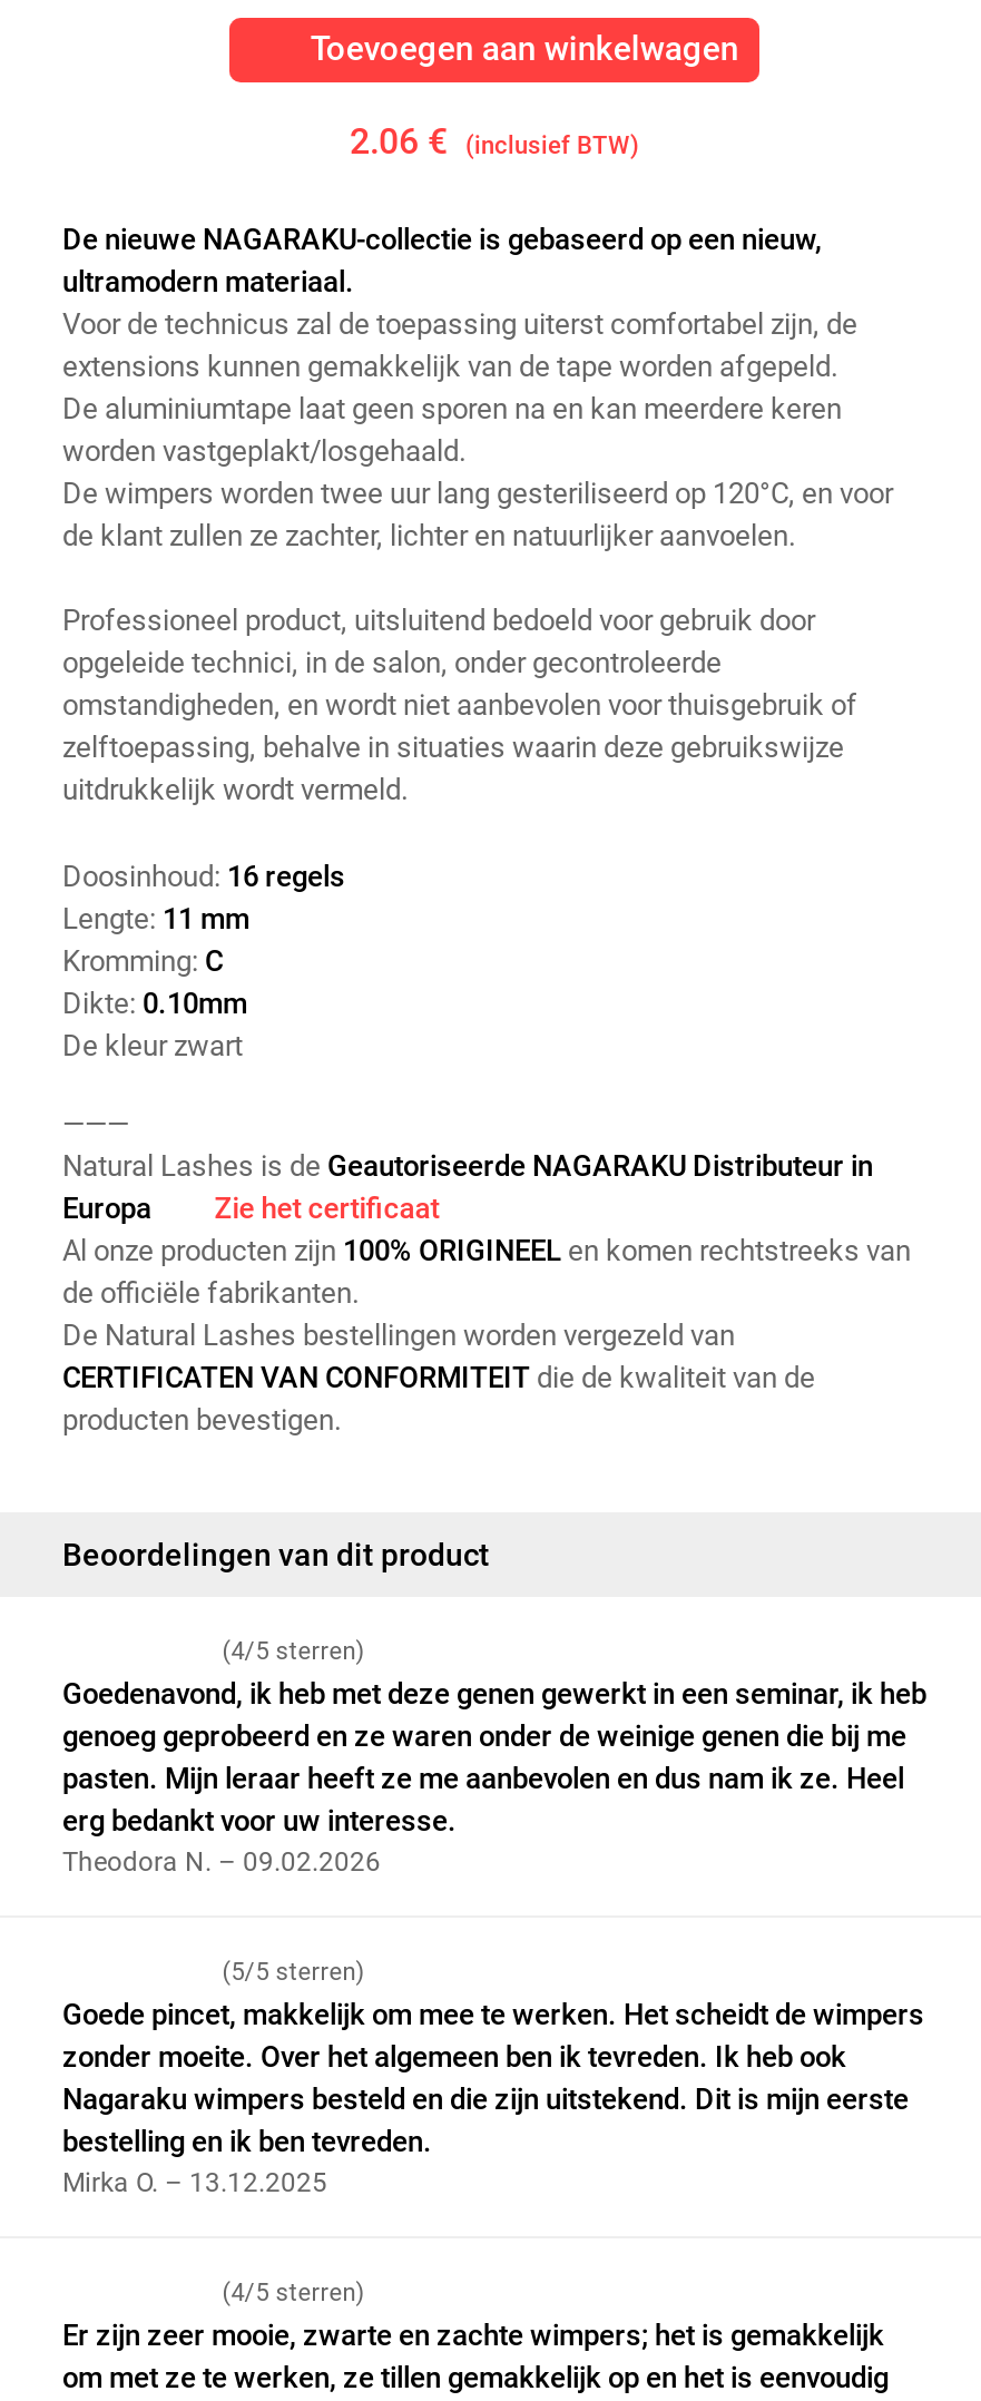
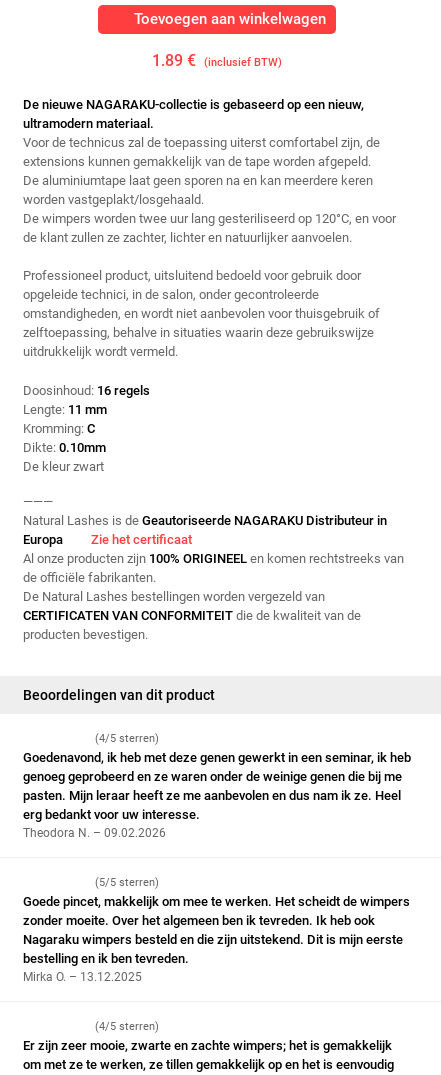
[350,120,639,163] 2.06 €(inclusief BTW) -> [152,51,282,70] 1.89 €(inclusief BTW)

